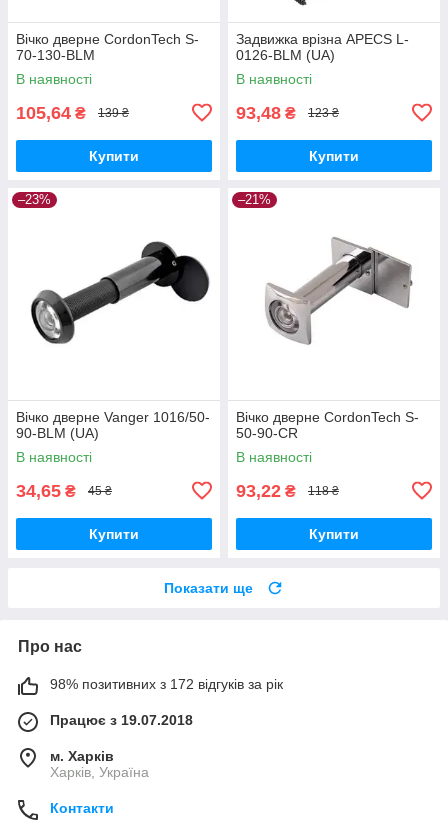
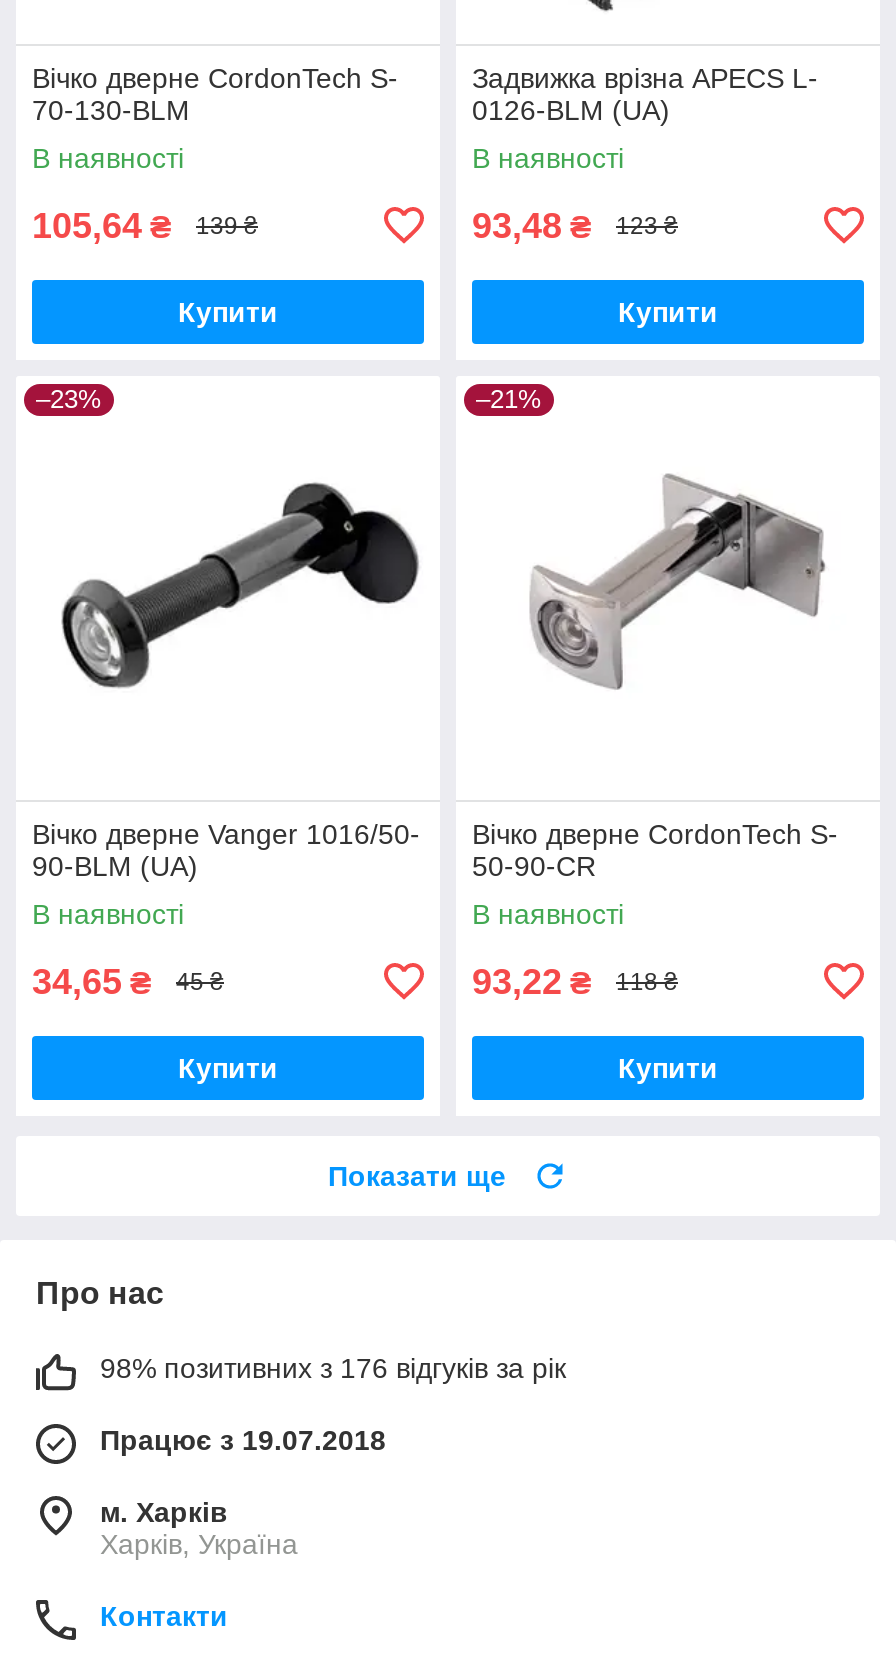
[50,676,283,692] 98% позитивних з 172 відгуків за рік -> [100,1352,566,1384] 98% позитивних з 176 відгуків за рік

